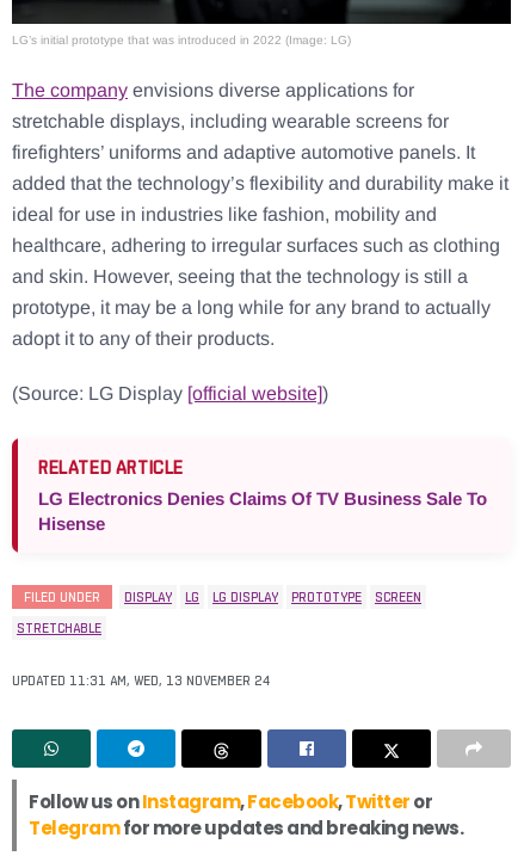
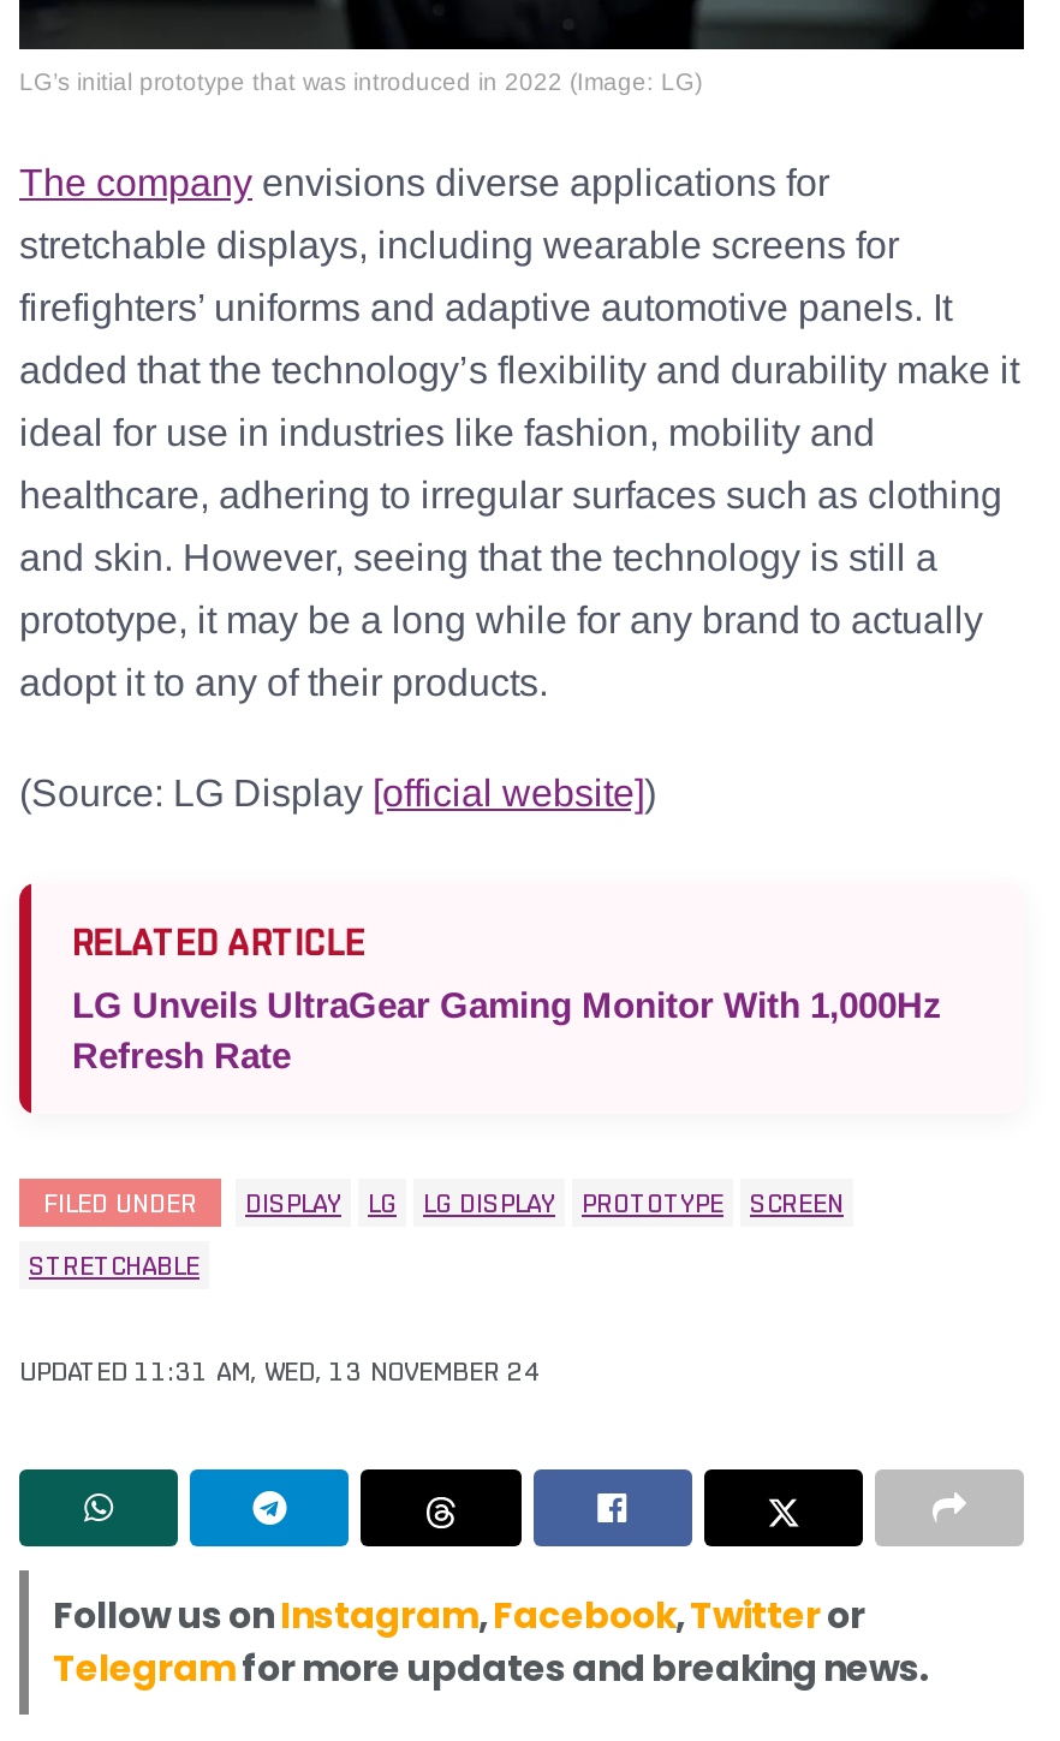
[38,488,487,533] LG Electronics Denies Claims Of TV Business Sale To | Hisense -> [72,982,942,1074] LG Unveils UltraGear Gaming Monitor With 1,000Hz | Refresh Rate

